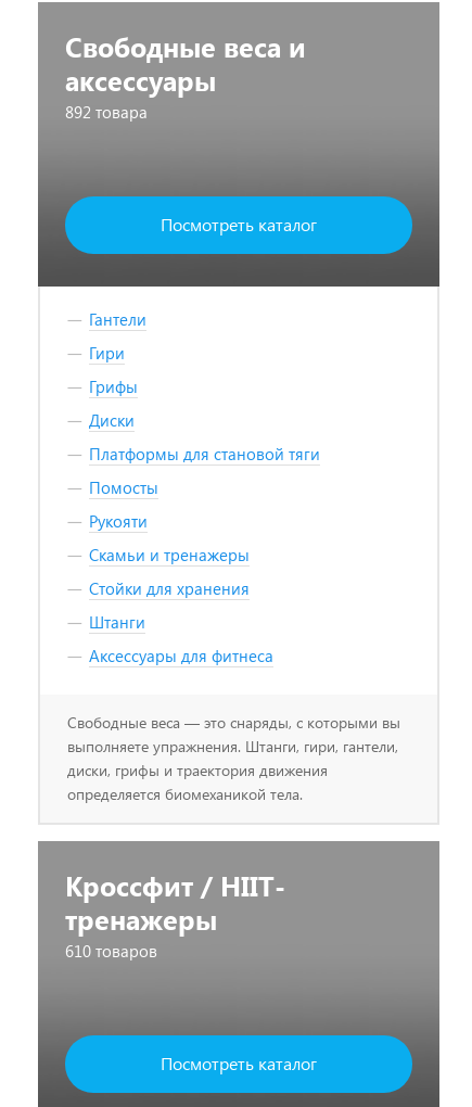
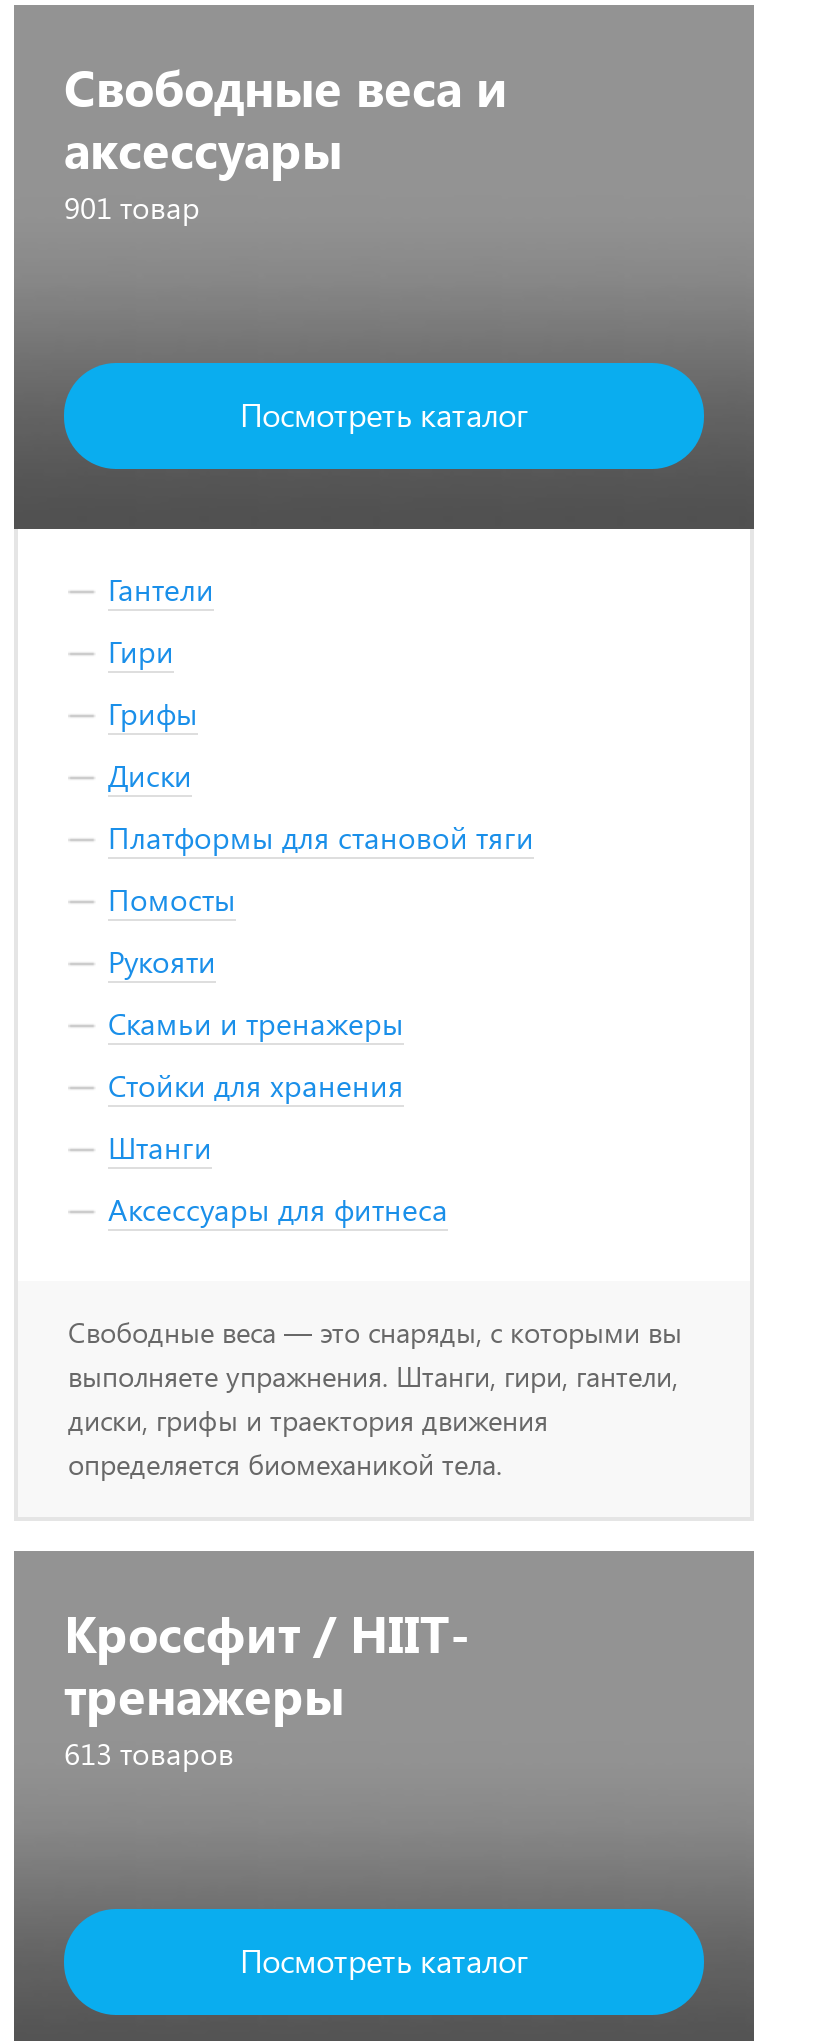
[65,101,148,123] 892 товара -> [64,187,200,227] 901 товар
[65,940,157,962] 610 товаров -> [64,1733,234,1773] 613 товаров

